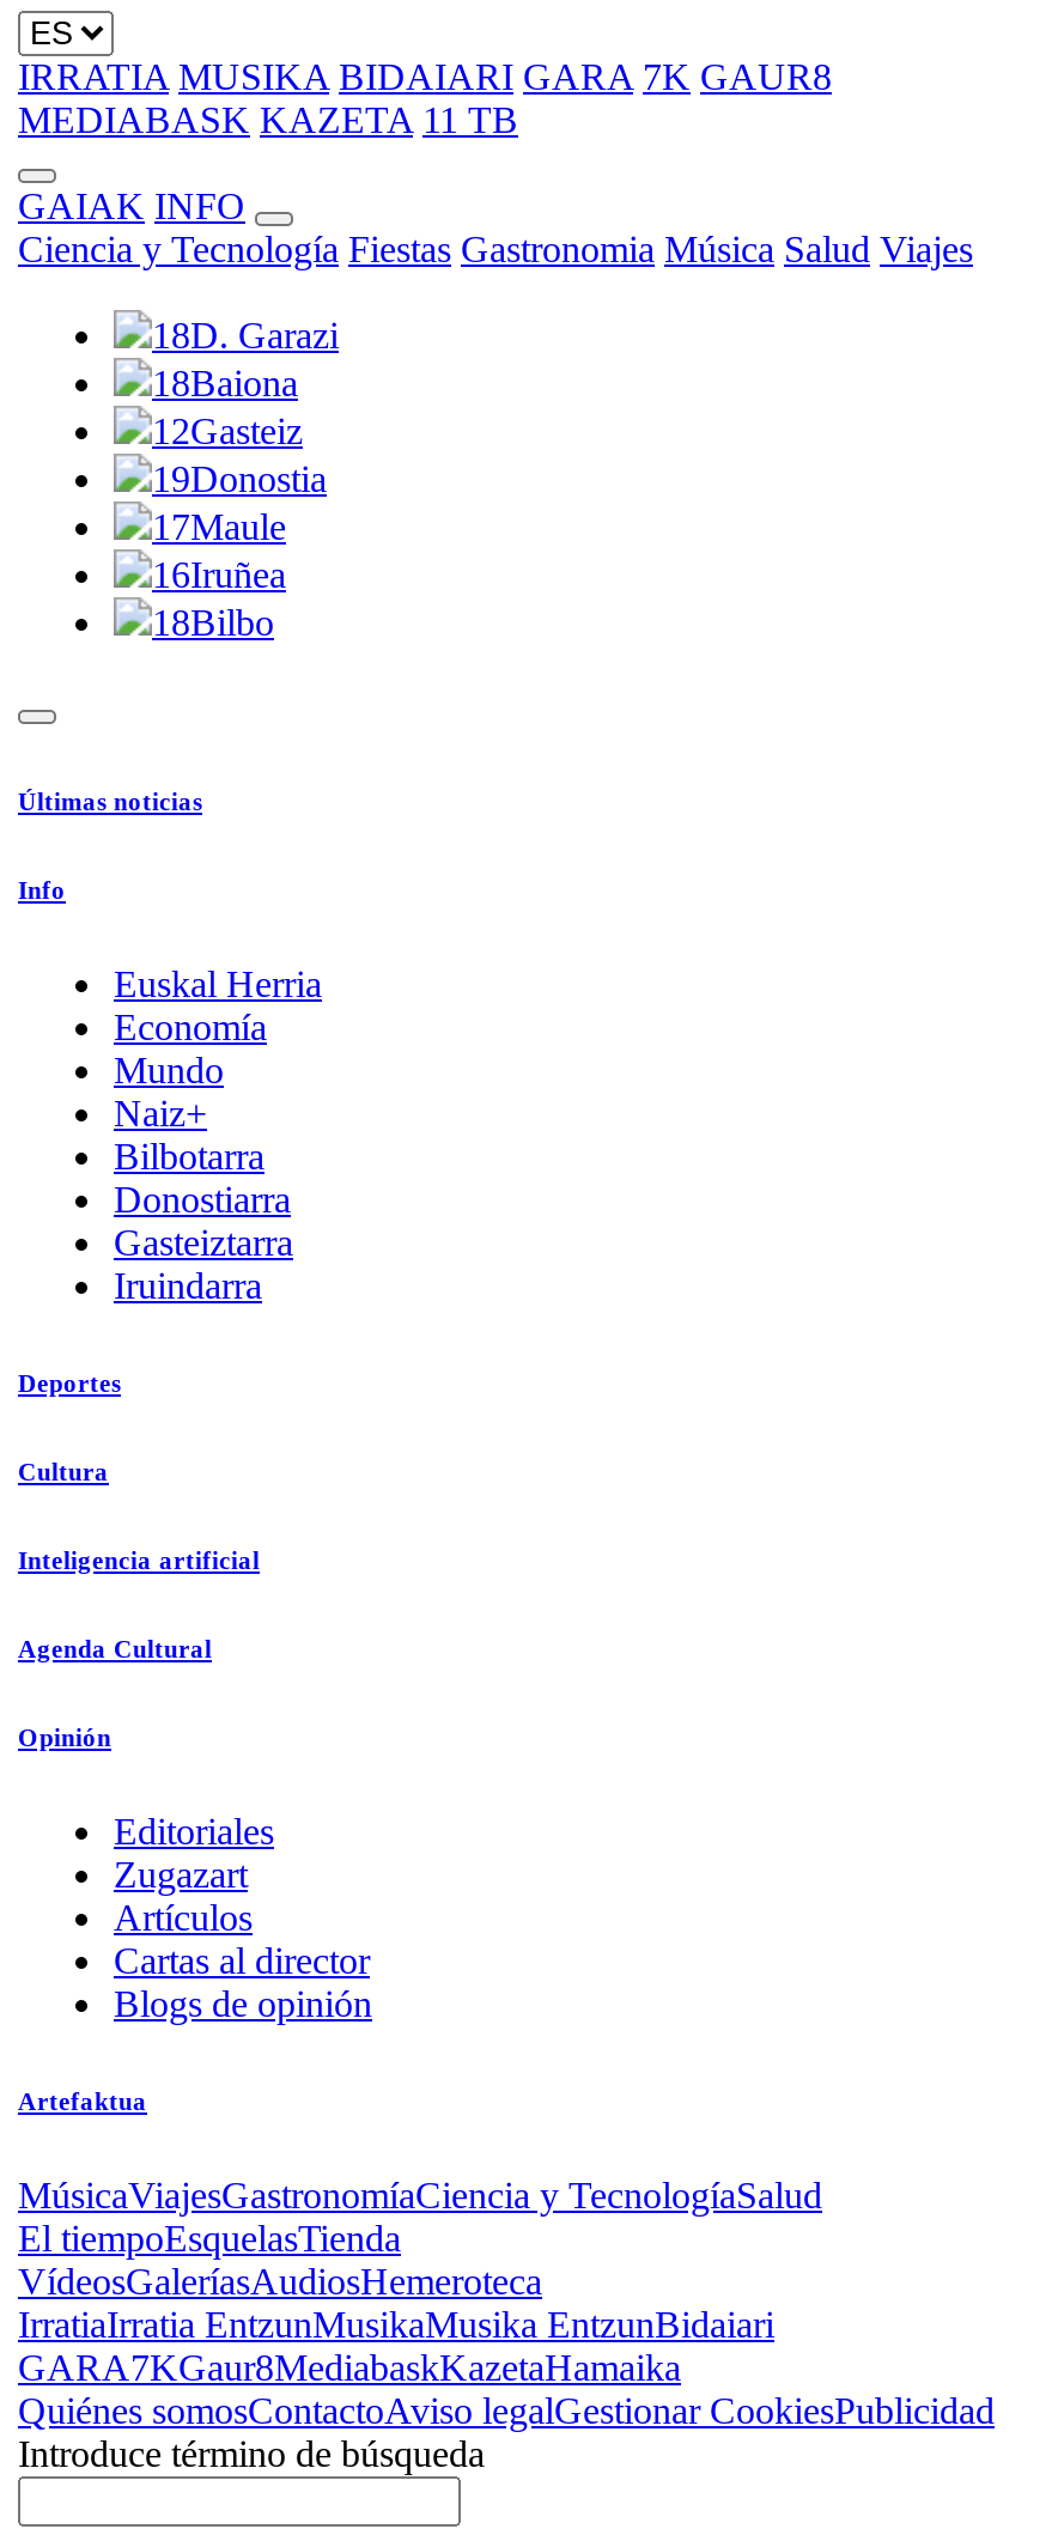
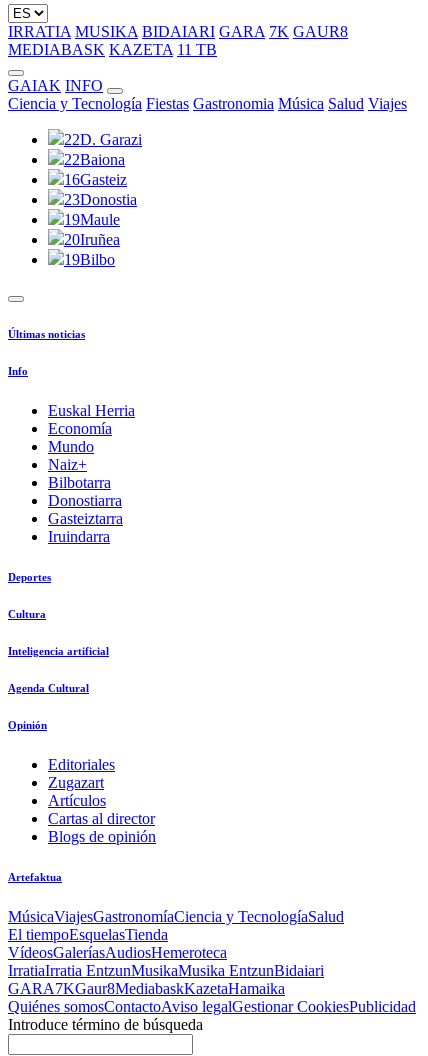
[152,315,339,355] 18D. Garazi -> [64,131,142,148] 22D. Garazi
[152,363,298,403] 18Baiona -> [64,151,125,168] 22Baiona
[152,411,303,451] 12Gasteiz -> [64,171,127,188] 16Gasteiz
[152,458,327,499] 19Donostia -> [64,191,137,208] 23Donostia
[152,506,286,547] 17Maule -> [64,211,120,228] 19Maule
[152,554,286,595] 16Iruñea -> [64,231,120,248] 20Iruñea
[152,602,274,643] 18Bilbo -> [64,251,115,268] 19Bilbo

